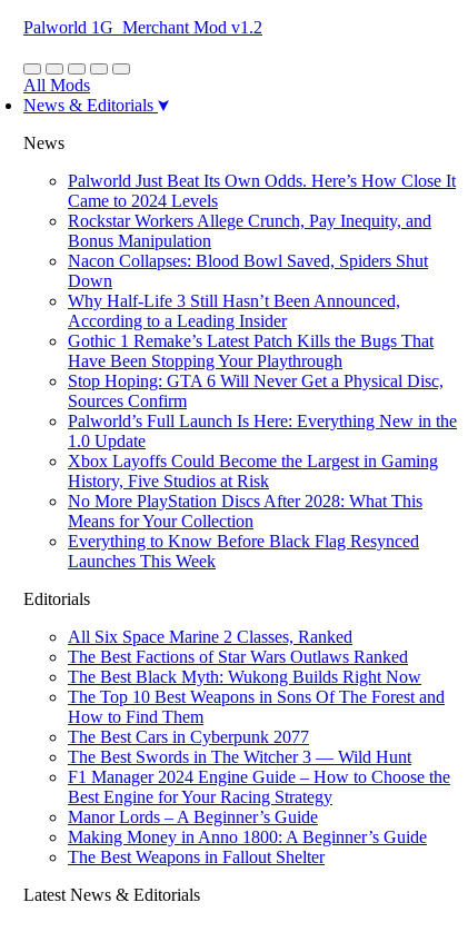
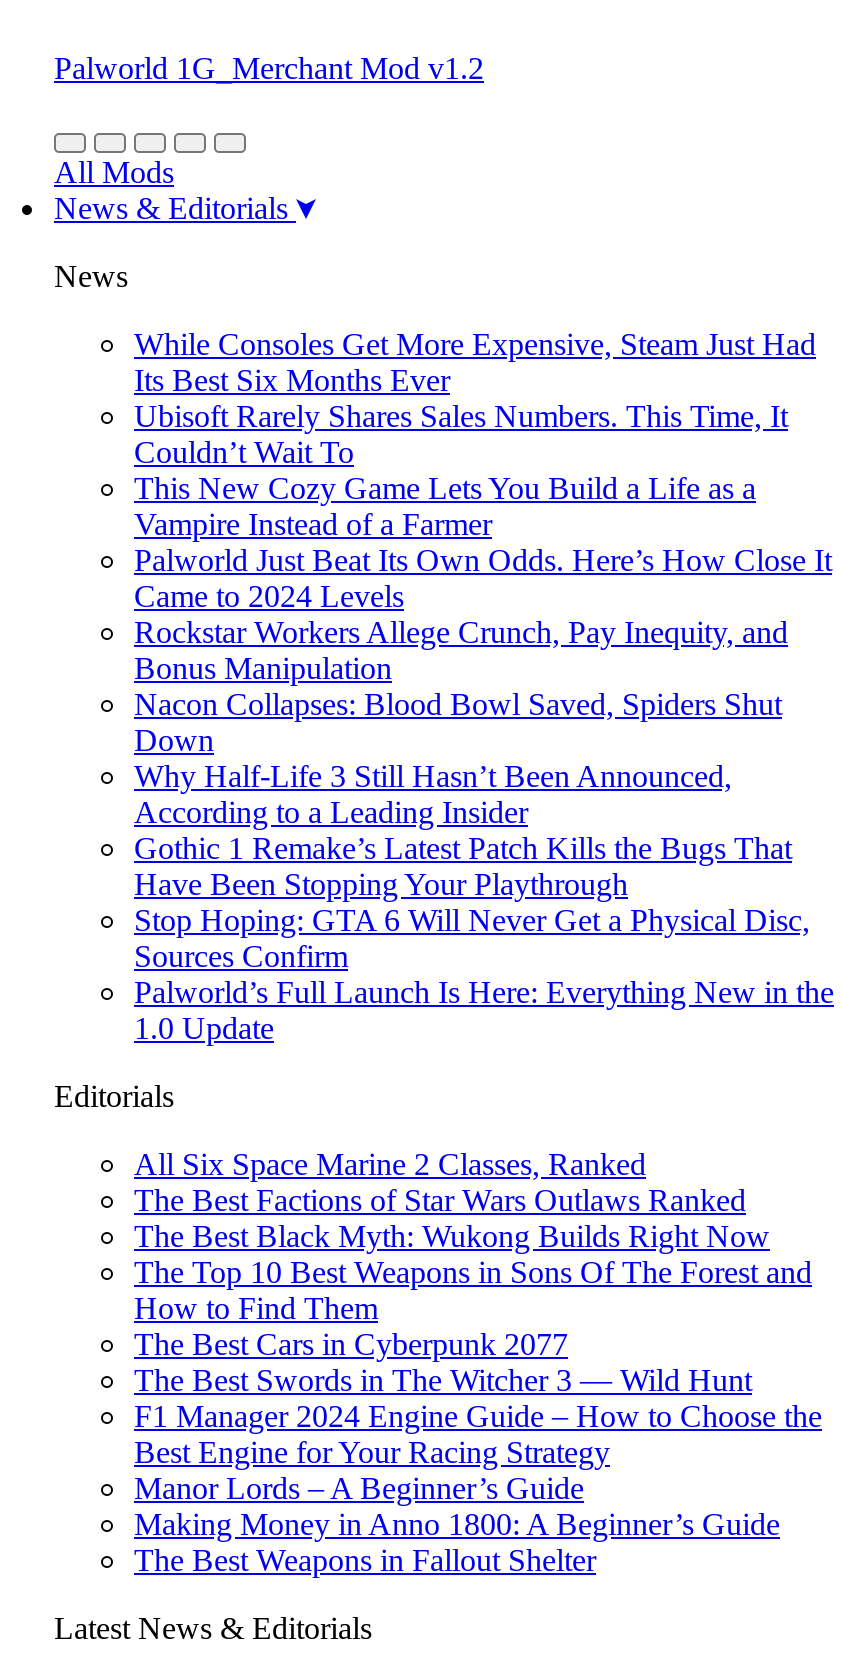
none -> [134,327,816,541] While Consoles Get More Expensive, Steam Just Had | Its Best Six Months Ever | Ubisoft Rarely Shares Sales Numbers. This Time, It | Couldn’t Wait To | This New Cozy Game Lets You Build a Life as a | Vampire Instead of a Farmer
moved [68,171,457,450] -> [134,543,834,1045]: Palworld Just Beat Its Own Odds. Here’s How Close It | Came to 2024 Levels | Rockstar Workers Allege Crunch, Pay Inequity, and | ... | Palworld’s Full Launch Is Here: Everything New in the | 1.0 Update
[68,452,438,571] Xbox Layoffs Could Become the Largest in Gaming | History, Five Studios at Risk | No More PlayStation Discs After 2028: What This | Means for Your Collection | Everything to Know Before Black Flag Resynced | Launches This Week -> none

